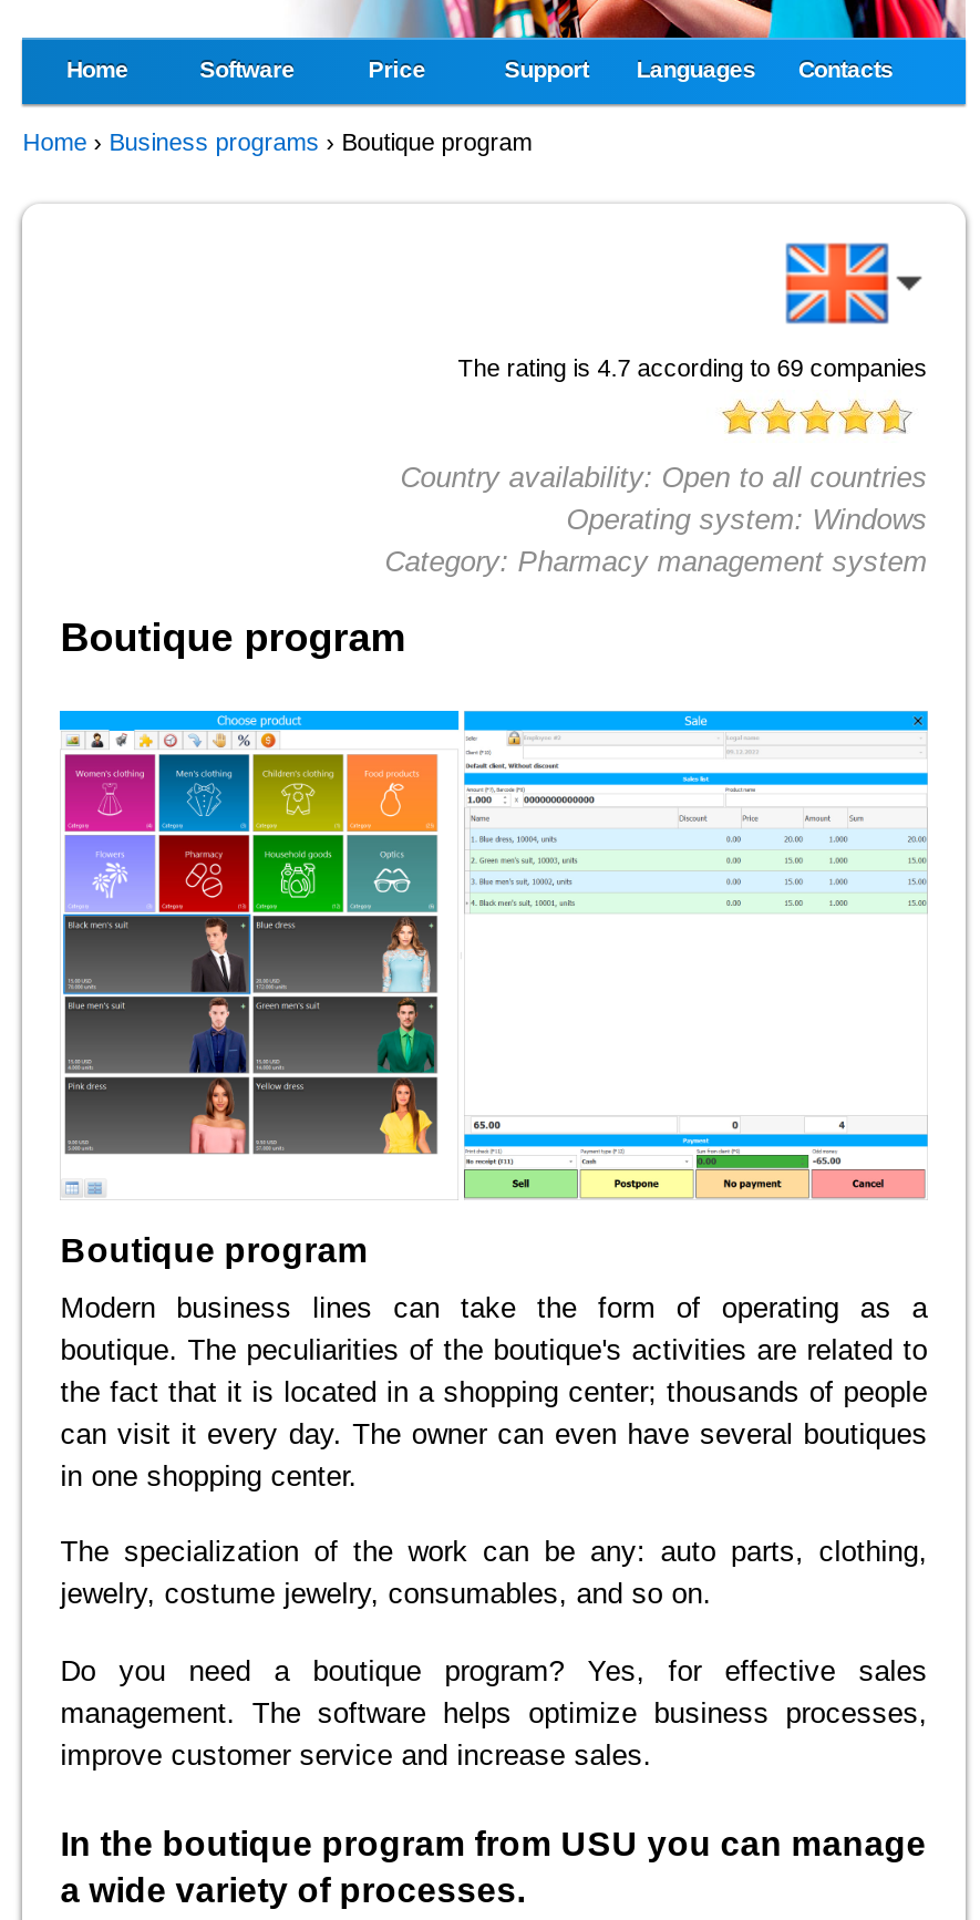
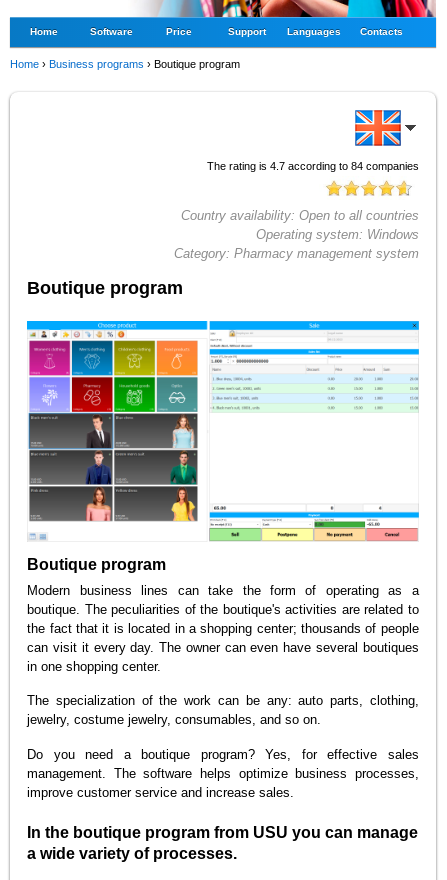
[458,355,928,382] The rating is 4.7 according to 69 companies -> [207,160,419,172] The rating is 4.7 according to 84 companies

